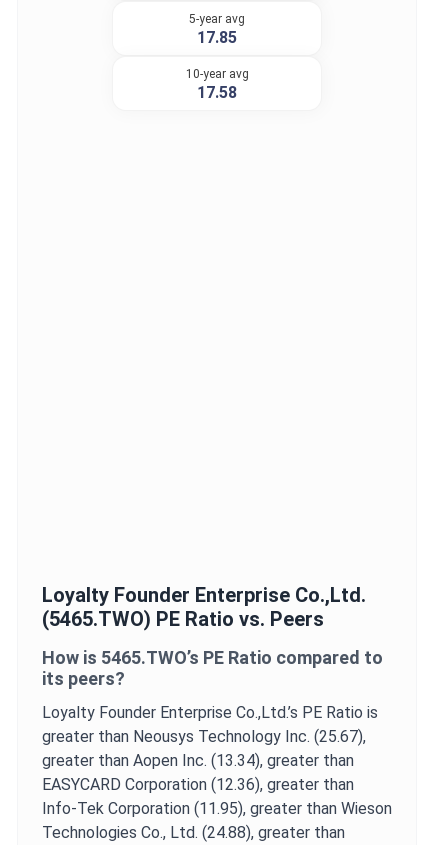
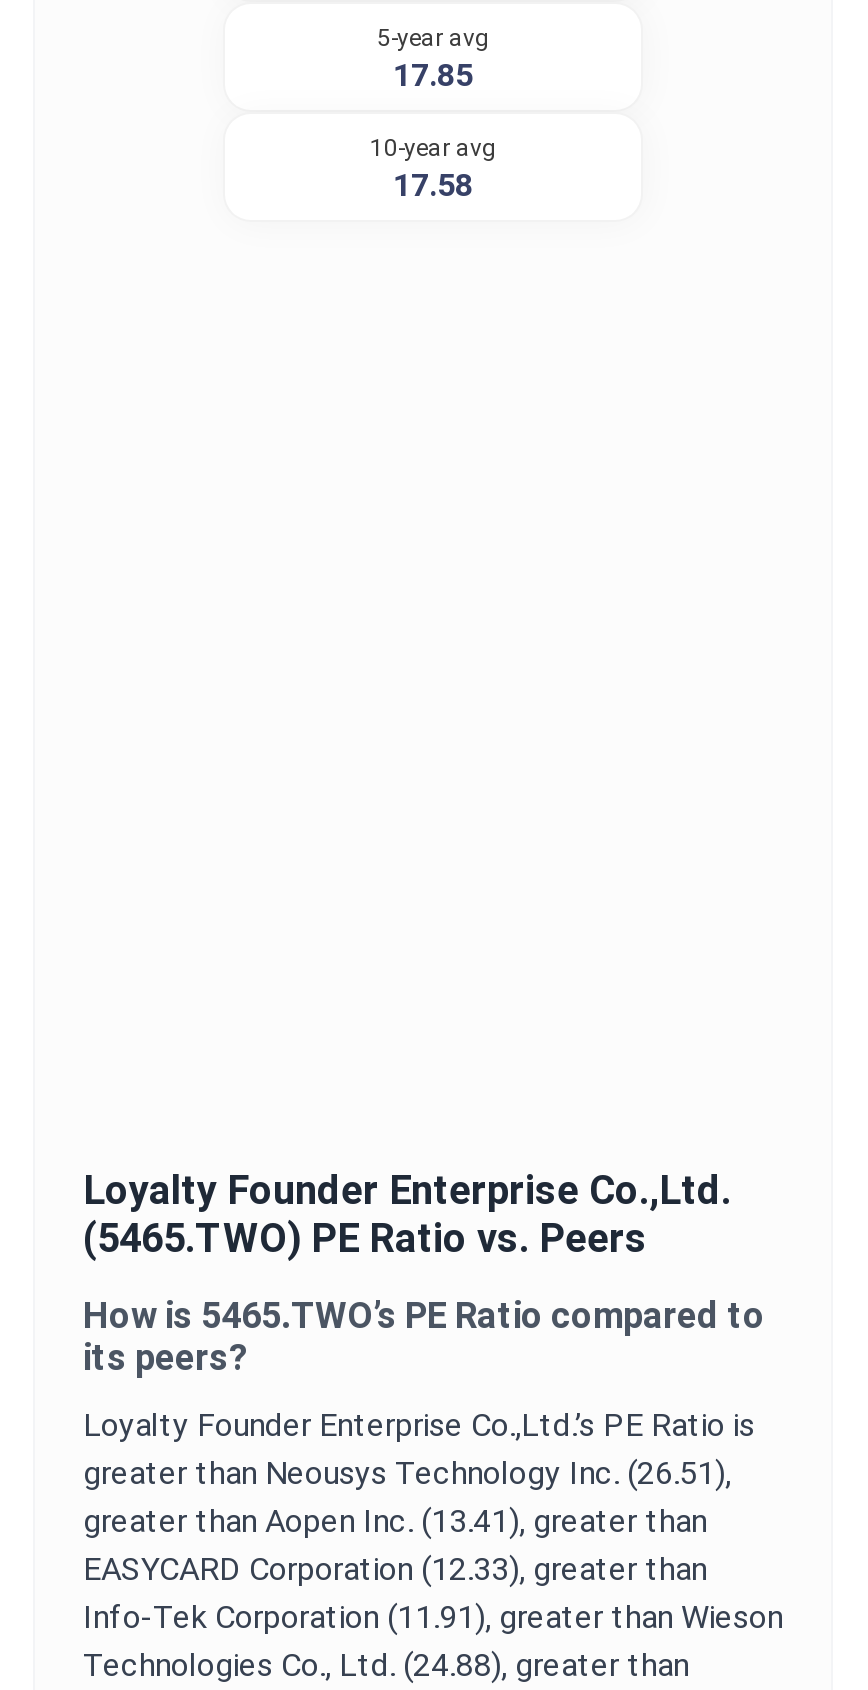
[42,727,366,746] greater than Neousys Technology Inc. (25.67), -> [83,1454,731,1492] greater than Neousys Technology Inc. (26.51),
[42,751,354,770] greater than Aopen Inc. (13.34), greater than -> [83,1502,707,1540] greater than Aopen Inc. (13.41), greater than
[42,775,354,794] EASYCARD Corporation (12.36), greater than -> [83,1550,707,1588] EASYCARD Corporation (12.33), greater than
[42,799,392,818] Info-Tek Corporation (11.95), greater than Wieson -> [83,1598,783,1636] Info-Tek Corporation (11.91), greater than Wieson

